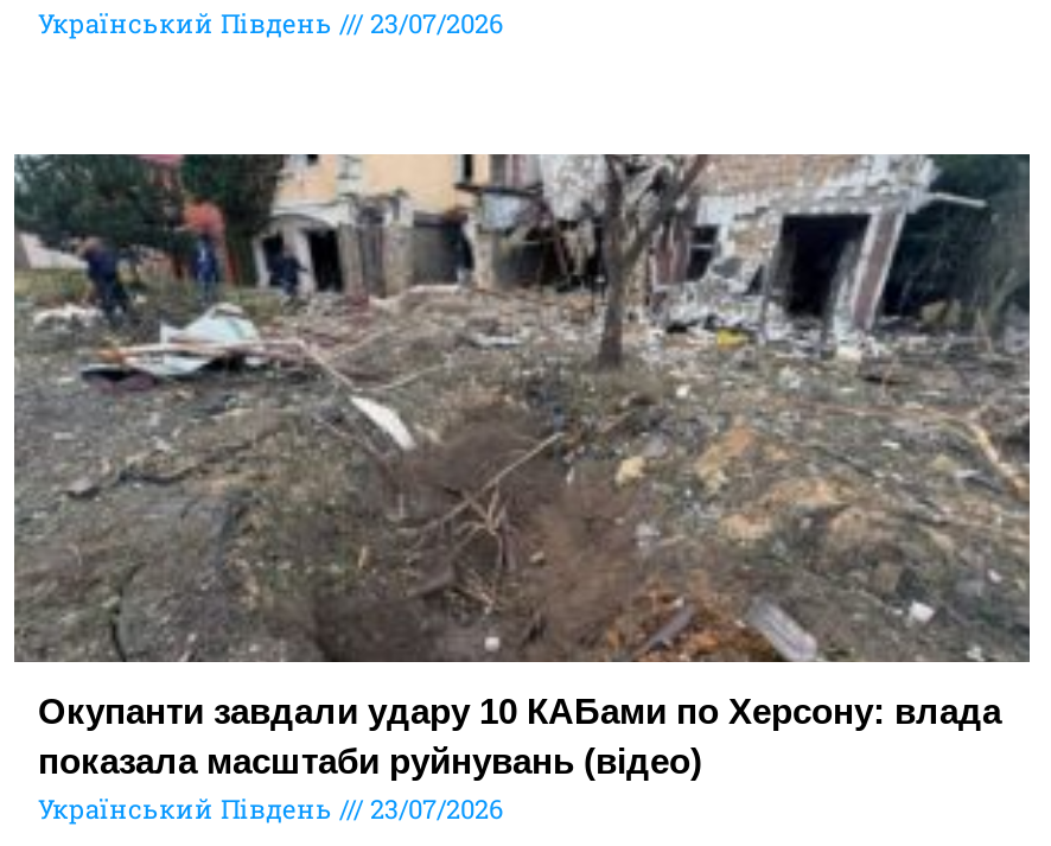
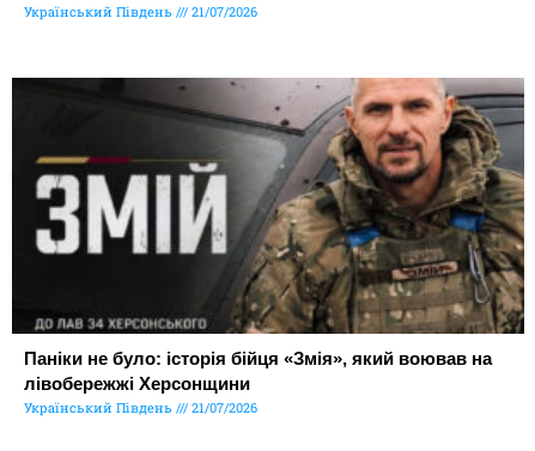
[38,6,503,41] Український Південь 23/07/2026 -> [24,3,257,21] Український Південь 21/07/2026
[12,152,1032,782] [image] | Окупанти завдали удару 10 КАБами по Херсону: влада | показала масштаби руйнувань (відео) -> [11,77,524,394] [image] | Паніки не було: історія бійця «Змія», який воював на | лівобережжі Херсонщини
[38,791,503,827] Український Південь 23/07/2026 -> [24,399,257,417] Український Південь 21/07/2026

